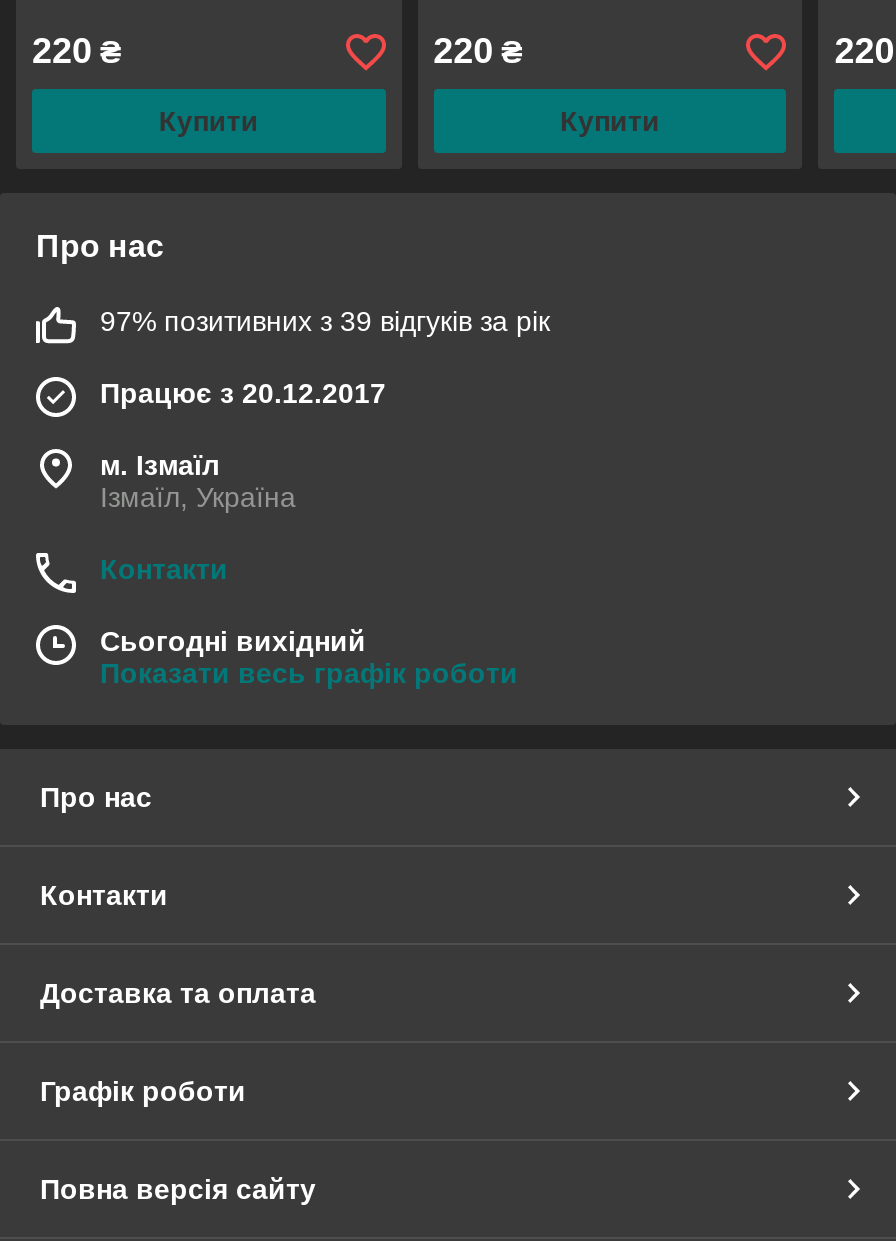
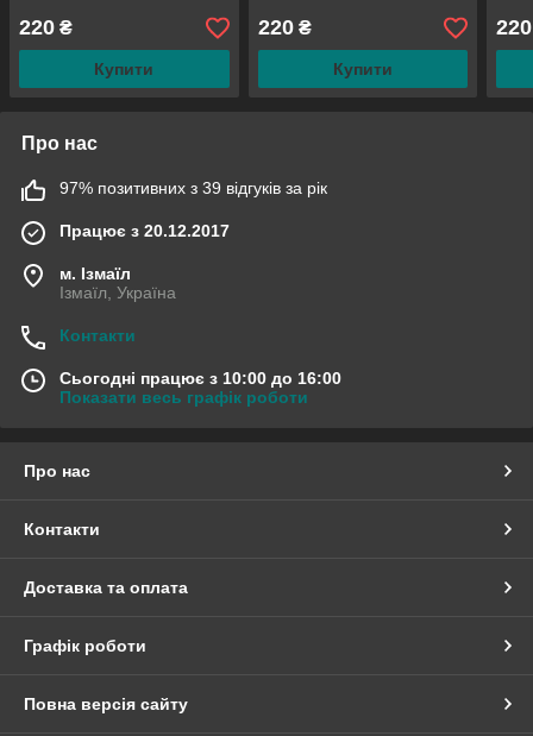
[100,626,366,658] Сьогодні вихідний -> [59,369,341,388] Сьогодні працює з 10:00 до 16:00

